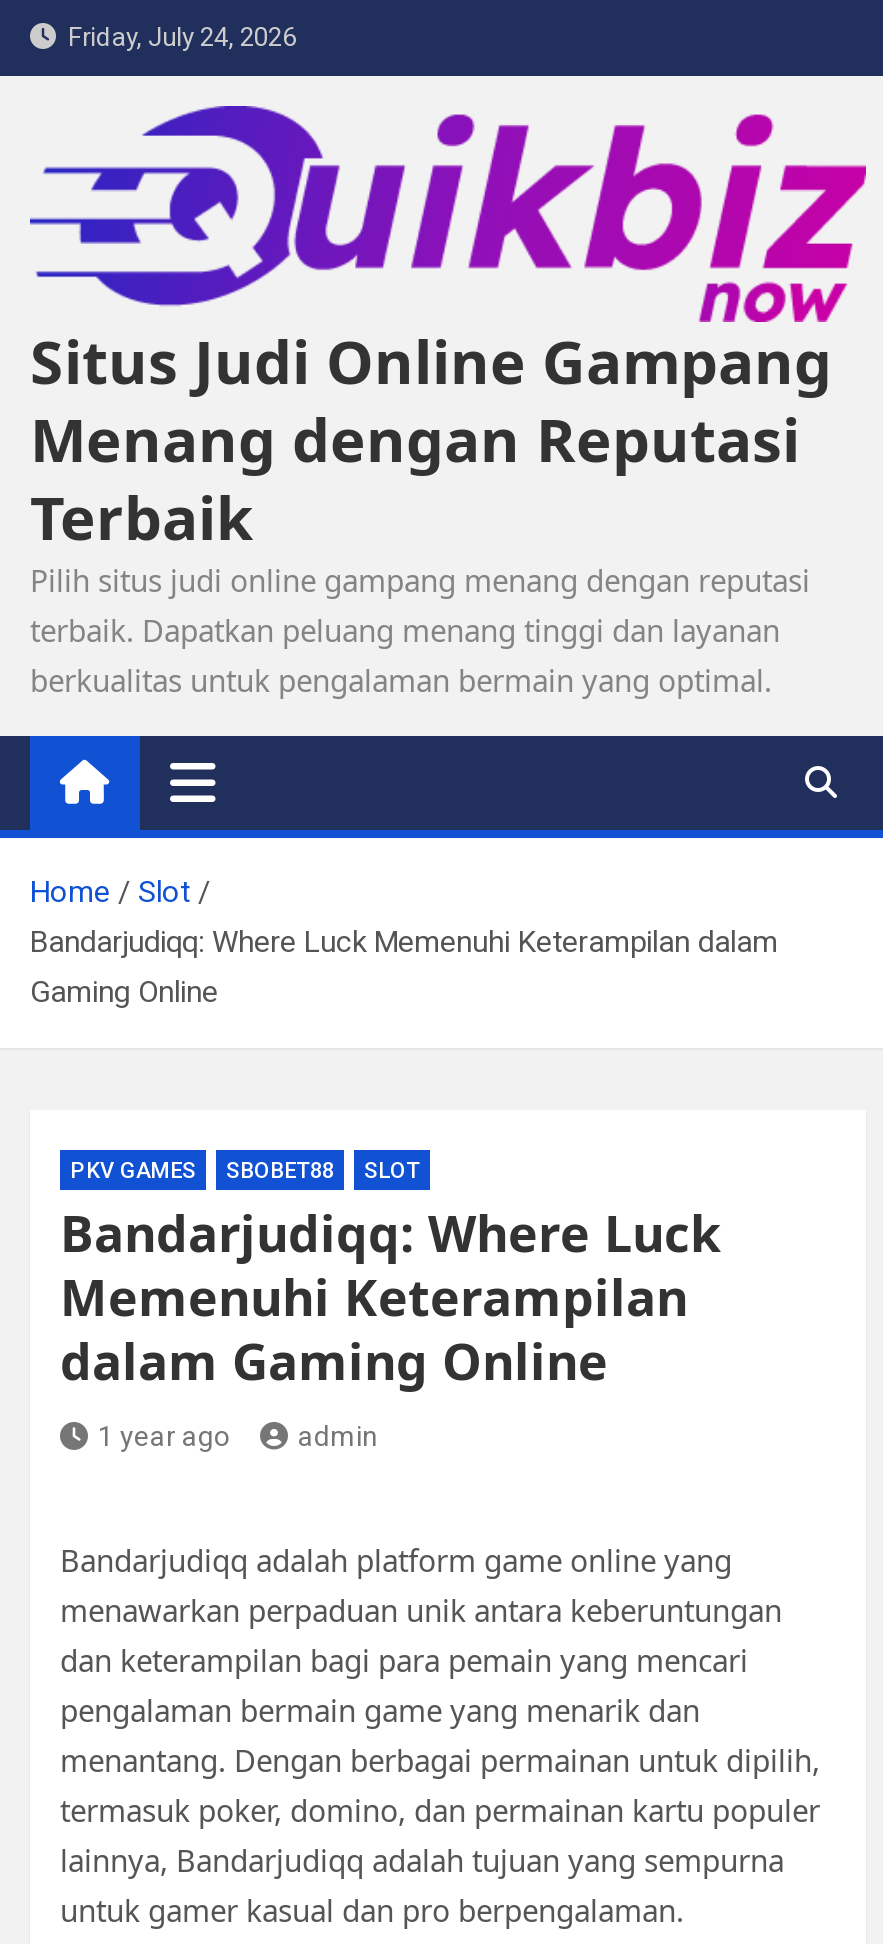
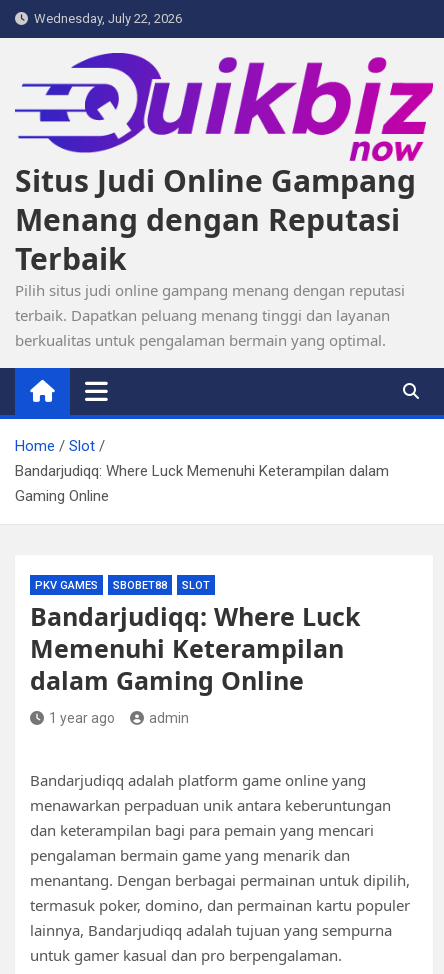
[56,22,296,52] Friday, July 24, 2026 -> [28,11,182,26] Wednesday, July 22, 2026

